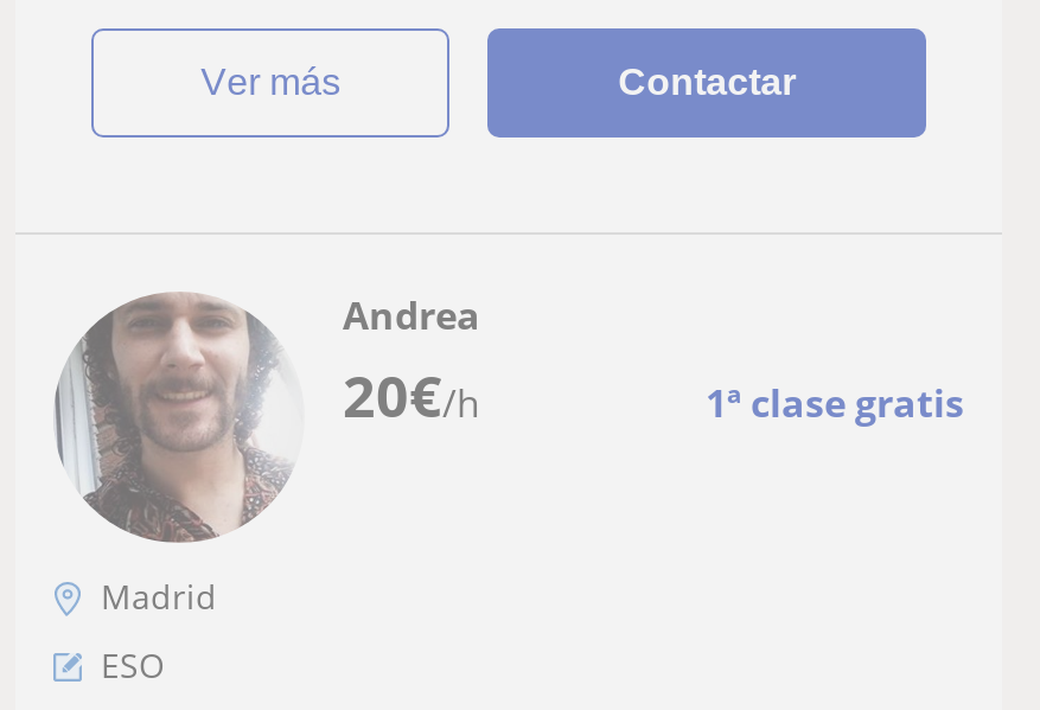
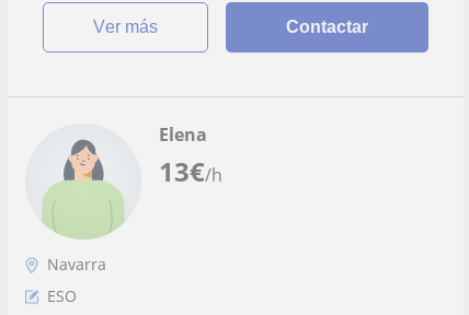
[53,292,291,618] [image] | Madrid -> [26,125,134,274] [image] | Navarra
[343,289,480,341] Andrea -> [159,122,207,146] Elena
[343,355,964,433] 20€/h | 1ª clase gratis -> [159,153,222,189] 13€/h

